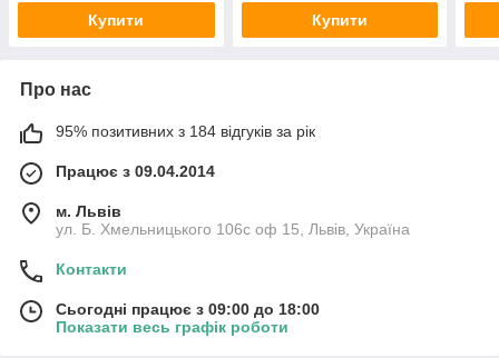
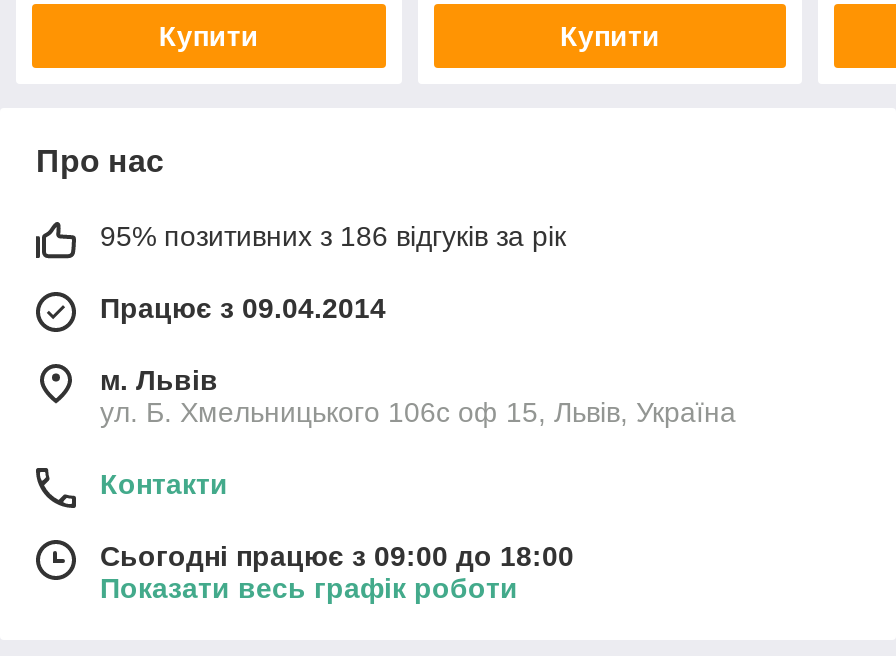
[56,122,315,140] 95% позитивних з 184 відгуків за рік -> [100,220,566,252] 95% позитивних з 186 відгуків за рік

